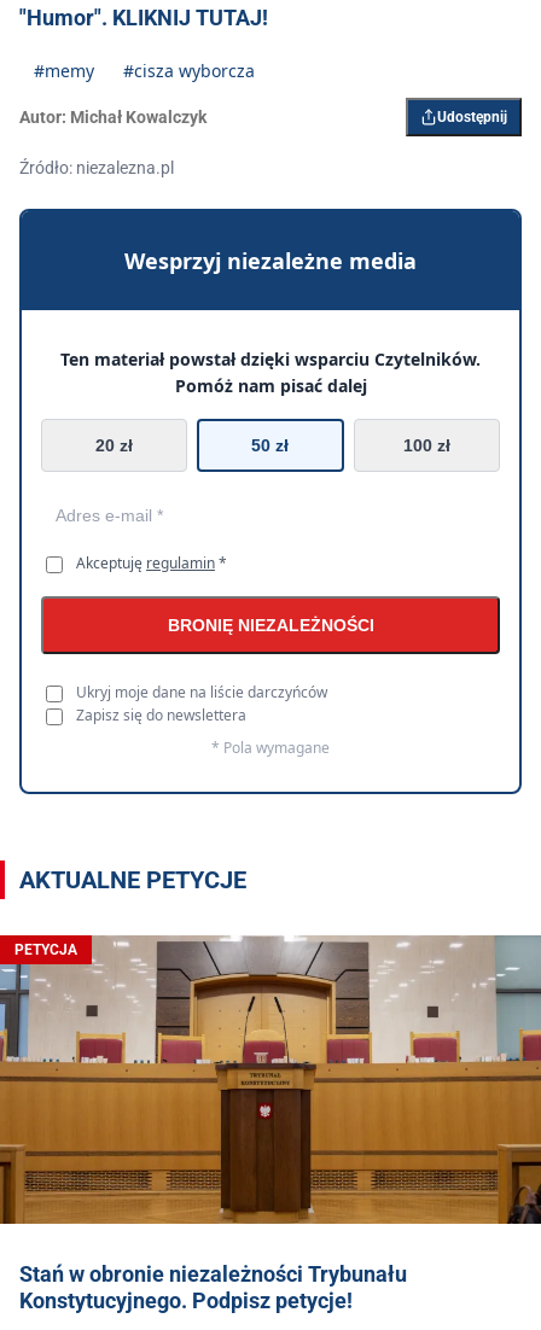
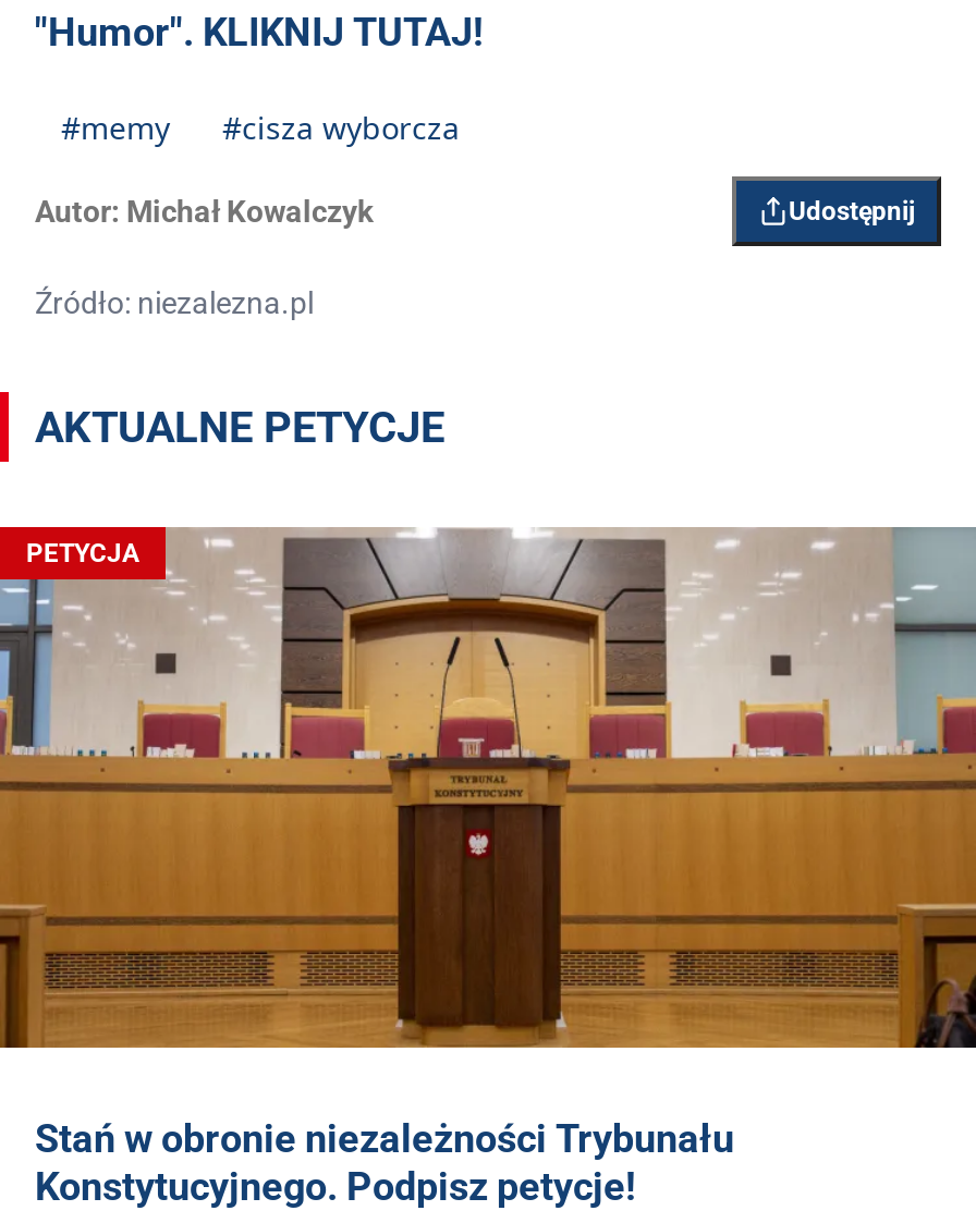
[18,208,523,795] [image] | Wesprzyj niezależne media | Ten materiał powstał dzięki wsparciu Czytelników. | Pomóż nam pisać dalej | 20 zł | 50 zł | 100 zł -> none
[76,553,374,758] Akceptuję regulamin * | BRONIĘ NIEZALEŻNOŚCI | Ukryj moje dane na liście darczyńców | Zapisz się do newslettera | * Pola wymagane -> none

